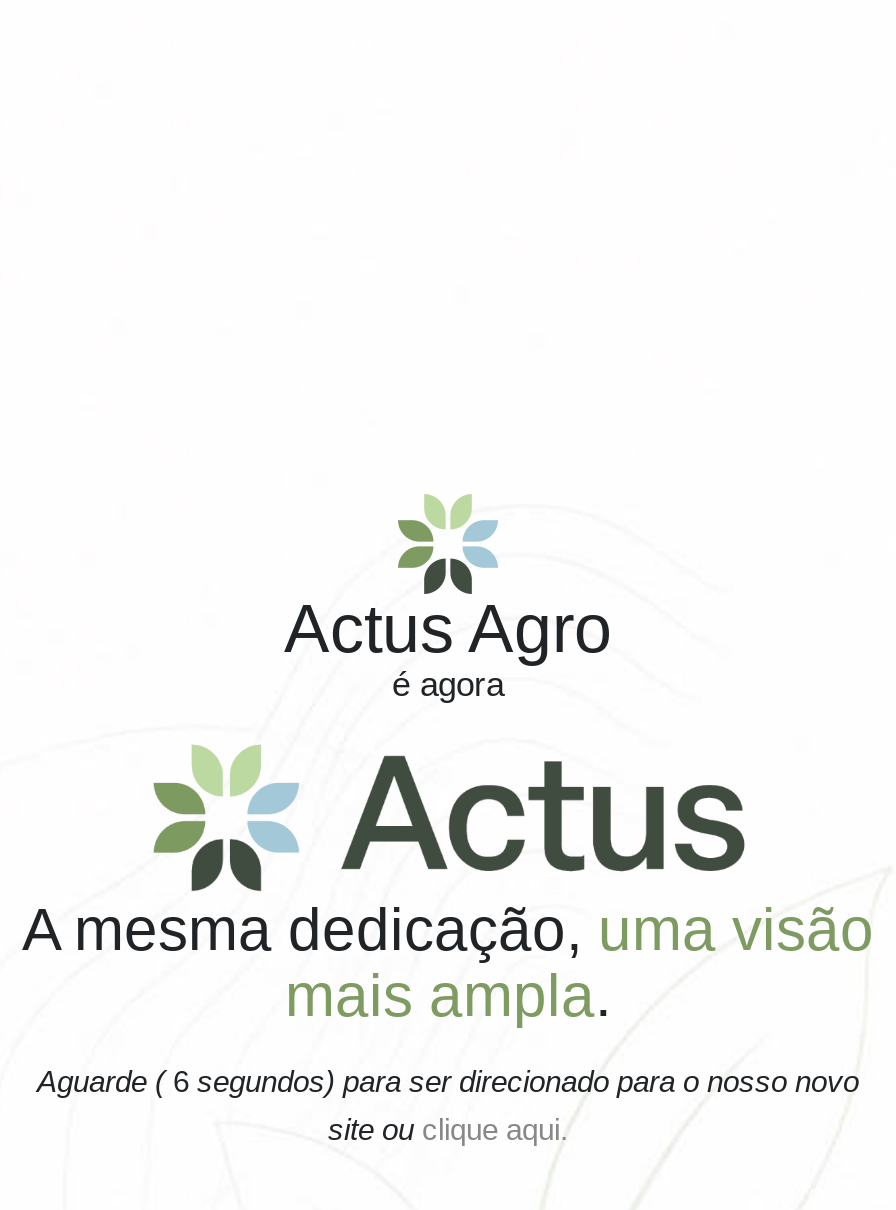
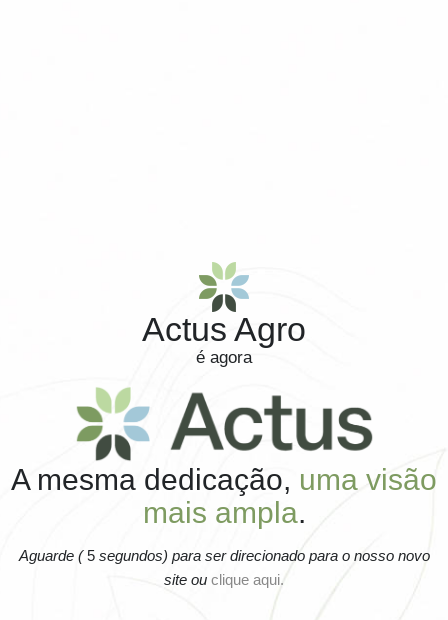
[37,1063,859,1097] Aguarde (6 segundos) para ser direcionado para o nosso novo -> [18,547,429,564] Aguarde (5 segundos) para ser direcionado para o nosso novo

